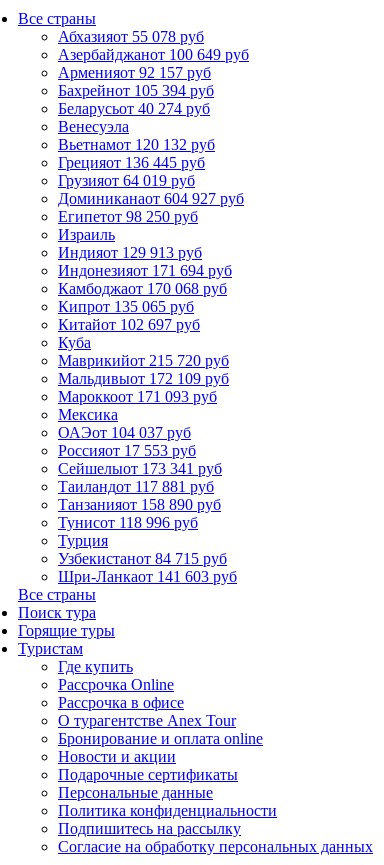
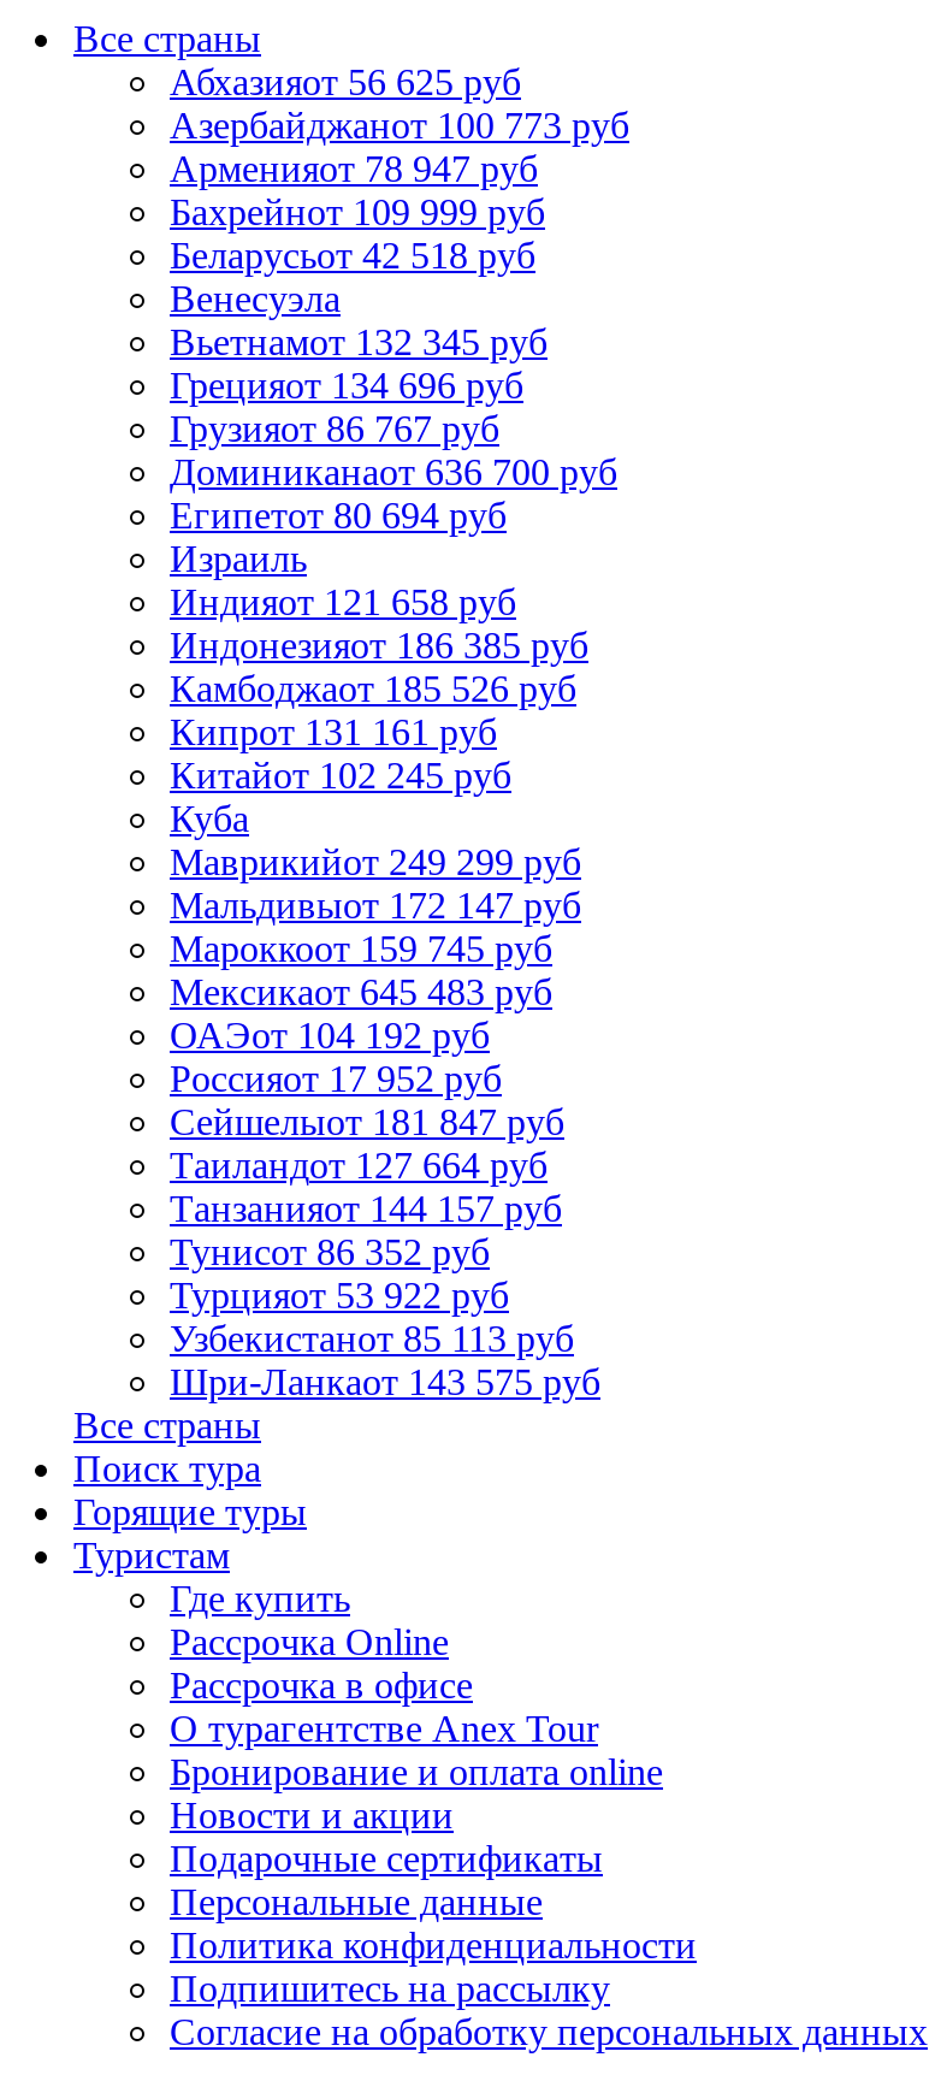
[58,28,204,45] Абхазияот 55 078 руб -> [170,61,521,102] Абхазияот 56 625 руб
[58,46,249,63] Азербайджанот 100 649 руб -> [170,105,629,146] Азербайджанот 100 773 руб
[58,64,211,81] Арменияот 92 157 руб -> [170,148,538,189] Арменияот 78 947 руб
[58,82,214,99] Бахрейнот 105 394 руб -> [170,191,545,232] Бахрейнот 109 999 руб
[58,100,210,117] Беларусьот 40 274 руб -> [170,235,535,276] Беларусьот 42 518 руб
[58,136,215,153] Вьетнамот 120 132 руб -> [170,321,548,362] Вьетнамот 132 345 руб
[58,154,205,171] Грецияот 136 445 руб -> [170,365,523,406] Грецияот 134 696 руб
[58,172,195,189] Грузияот 64 019 руб -> [170,408,499,449] Грузияот 86 767 руб
[58,190,244,207] Доминиканаот 604 927 руб -> [170,451,617,492] Доминиканаот 636 700 руб
[58,208,198,225] Египетот 98 250 руб -> [170,495,507,536] Египетот 80 694 руб
[58,244,202,261] Индияот 129 913 руб -> [170,581,516,622] Индияот 121 658 руб
[58,262,232,279] Индонезияот 171 694 руб -> [170,625,588,666] Индонезияот 186 385 руб
[58,280,227,297] Камбоджаот 170 068 руб -> [170,668,576,709] Камбоджаот 185 526 руб
[58,298,194,315] Кипрот 135 065 руб -> [170,711,497,752] Кипрот 131 161 руб
[58,316,200,333] Китайот 102 697 руб -> [170,755,511,796] Китайот 102 245 руб
[58,352,237,585] Маврикийот 215 720 руб | Мальдивыот 172 109 руб | Мароккоот 171 093 руб | Мексика | ОАЭот 104 037 руб | Россияот 17 553 руб | Сейшелыот 173 341 руб | Таиландот 117 881 руб | Танзанияот 158 890 руб | Тунисот 118 996 руб | Турция | Узбекистанот 84 715 руб | Шри-Ланкаот 141 603 руб -> [170,841,600,1402] Маврикийот 249 299 руб | Мальдивыот 172 147 руб | Мароккоот 159 745 руб | Мексикаот 645 483 руб | ОАЭот 104 192 руб | Россияот 17 952 руб | Сейшелыот 181 847 руб | Таиландот 127 664 руб | Танзанияот 144 157 руб | Тунисот 86 352 руб | Турцияот 53 922 руб | Узбекистанот 85 113 руб | Шри-Ланкаот 143 575 руб

